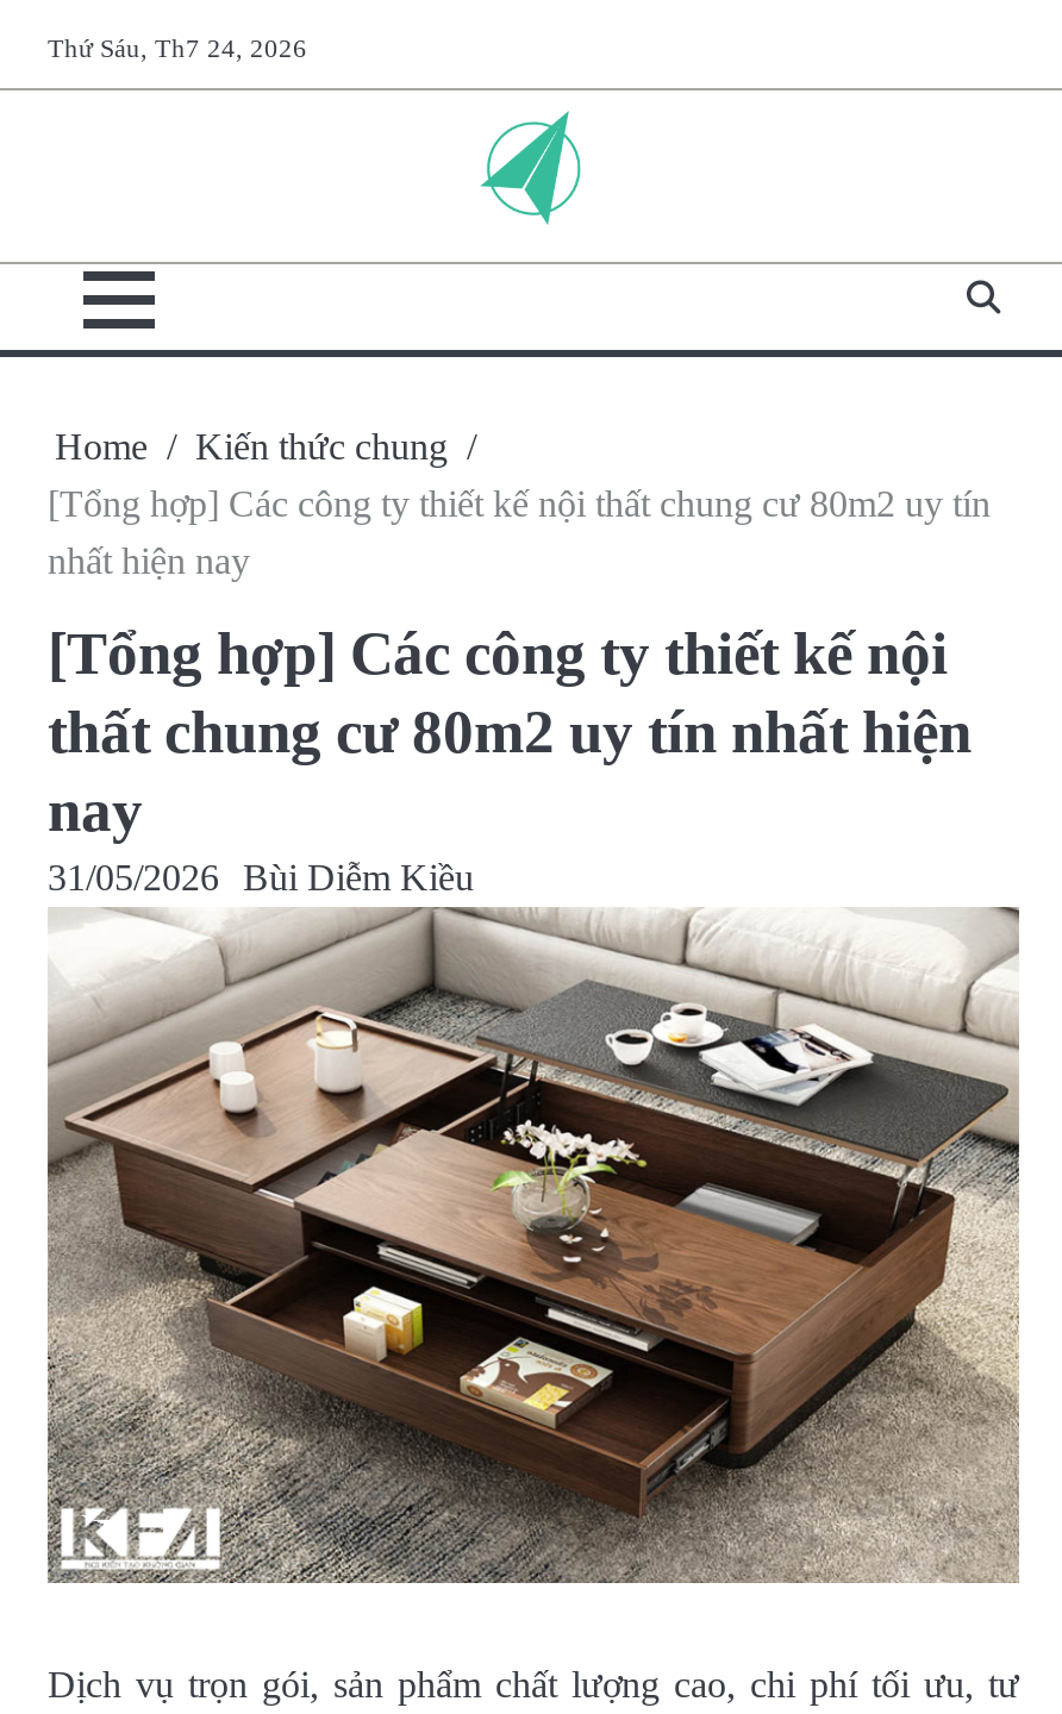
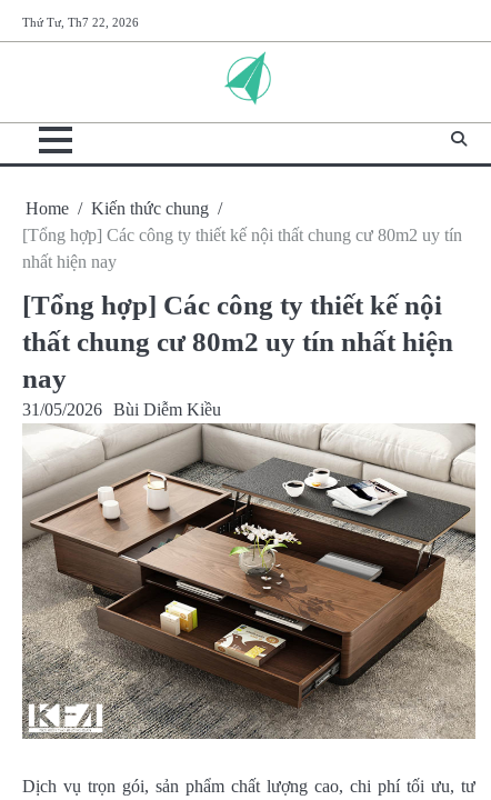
[48,33,307,62] Thứ Sáu, Th7 24, 2026 -> [22,16,139,29] Thứ Tư, Th7 22, 2026

